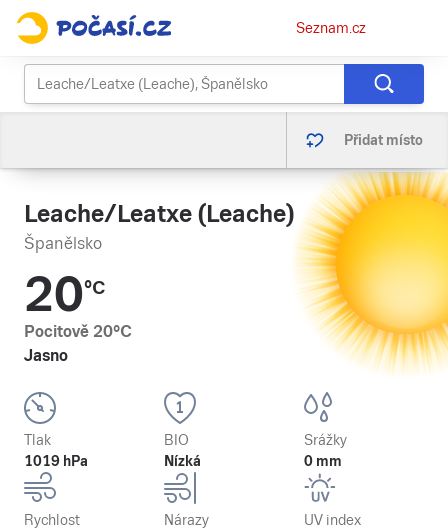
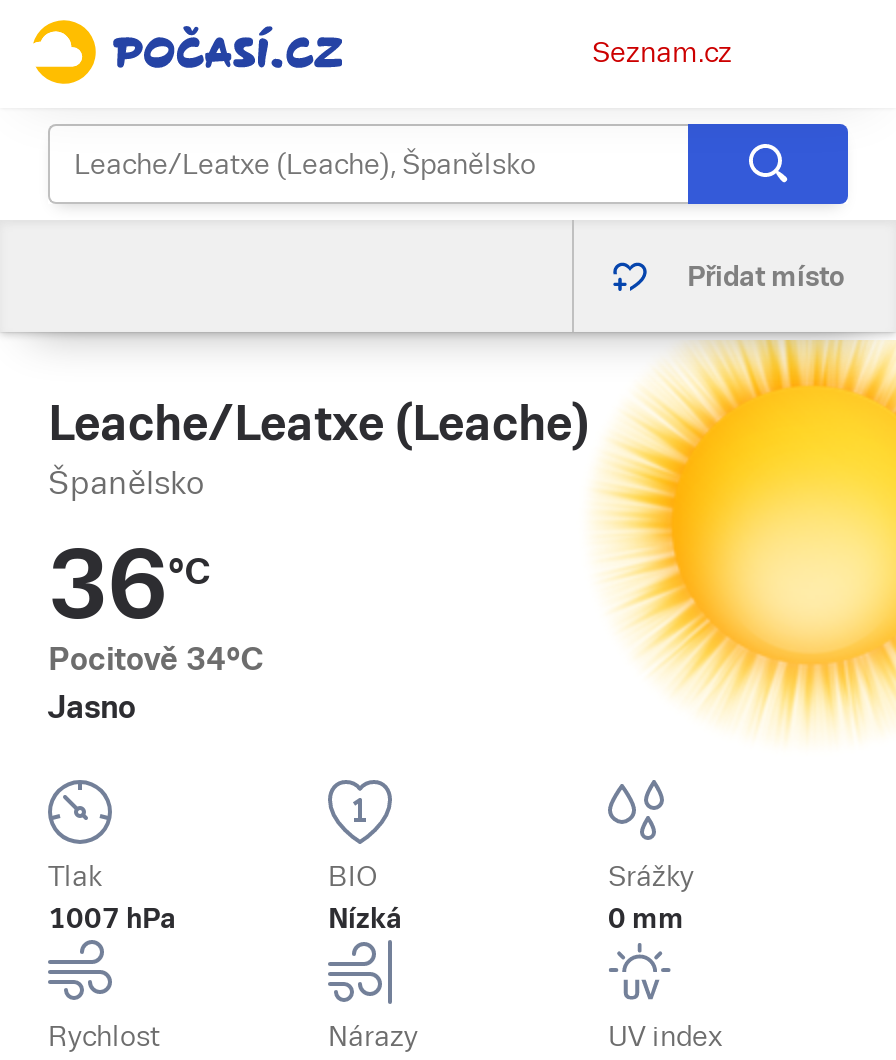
[24,267,105,322] 20°C -> [48,530,210,640] 36°C
[24,322,132,341] Pocitově 20°C -> [48,640,264,678] Pocitově 34°C
[24,453,88,469] 1019 hPa -> [48,902,176,934] 1007 hPa

